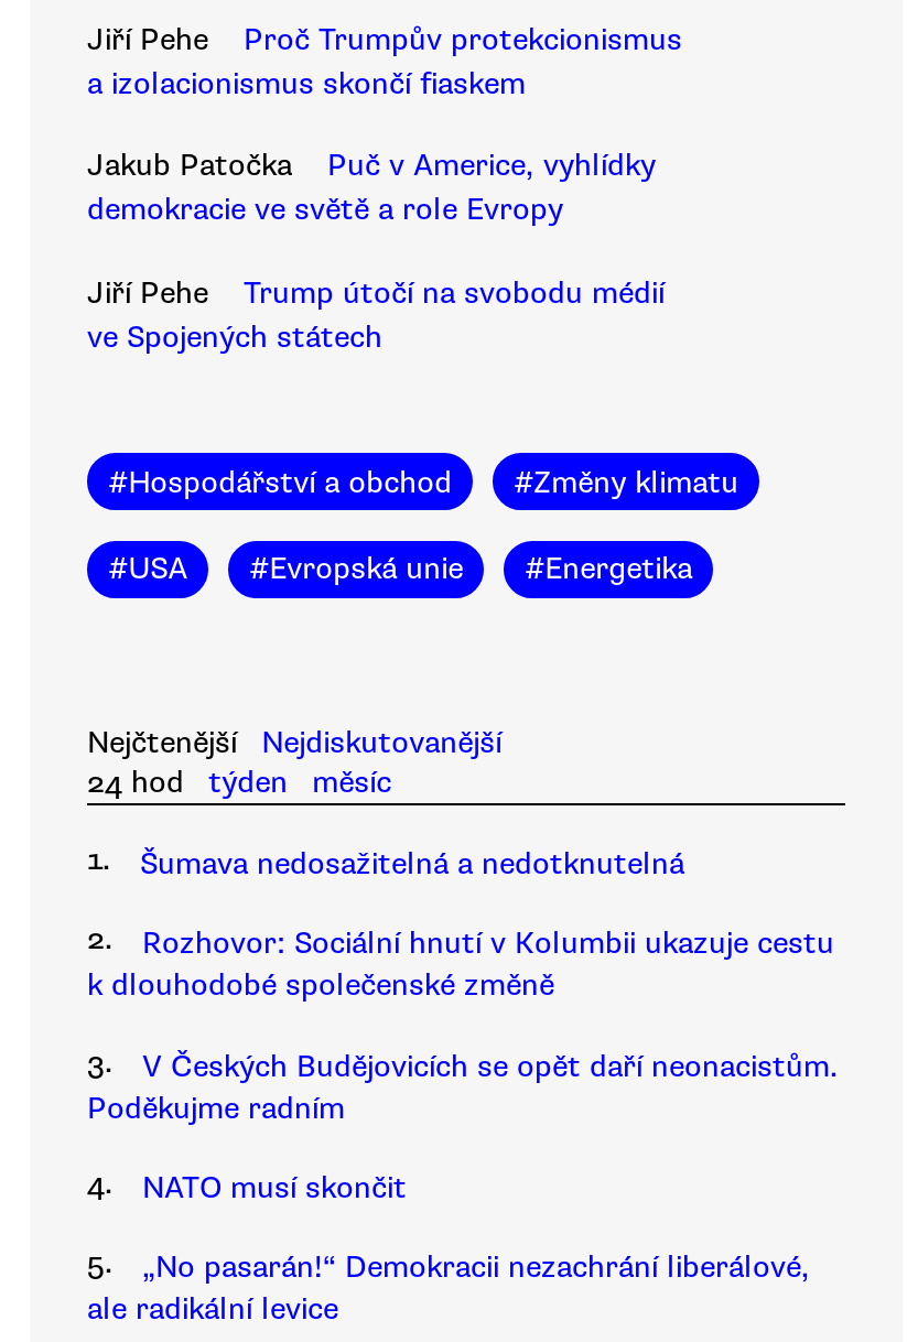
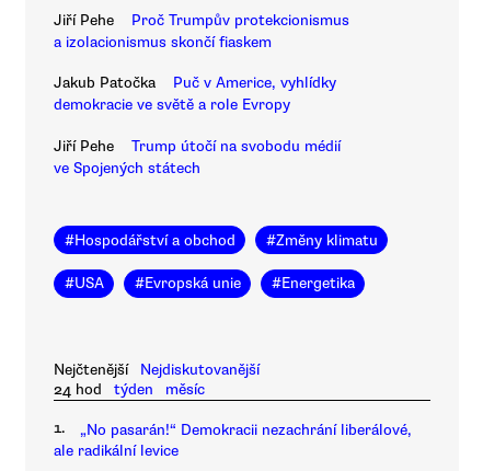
[87,845,839,1282] Šumava nedosažitelná a nedotknutelná | 2. | Rozhovor: Sociální hnutí v Kolumbii ukazuje cestu | k dlouhodobé společenské změně | 3. | V Českých Budějovicích se opět daří neonacistům. | Poděkujme radním | 4. | NATO musí skončit | 5. -> none

